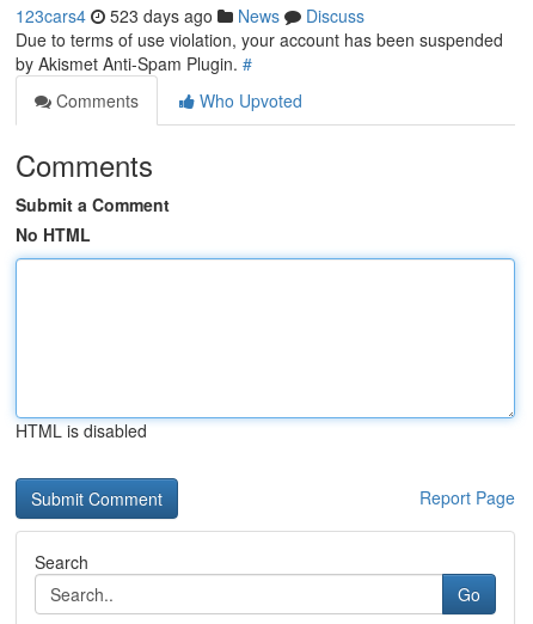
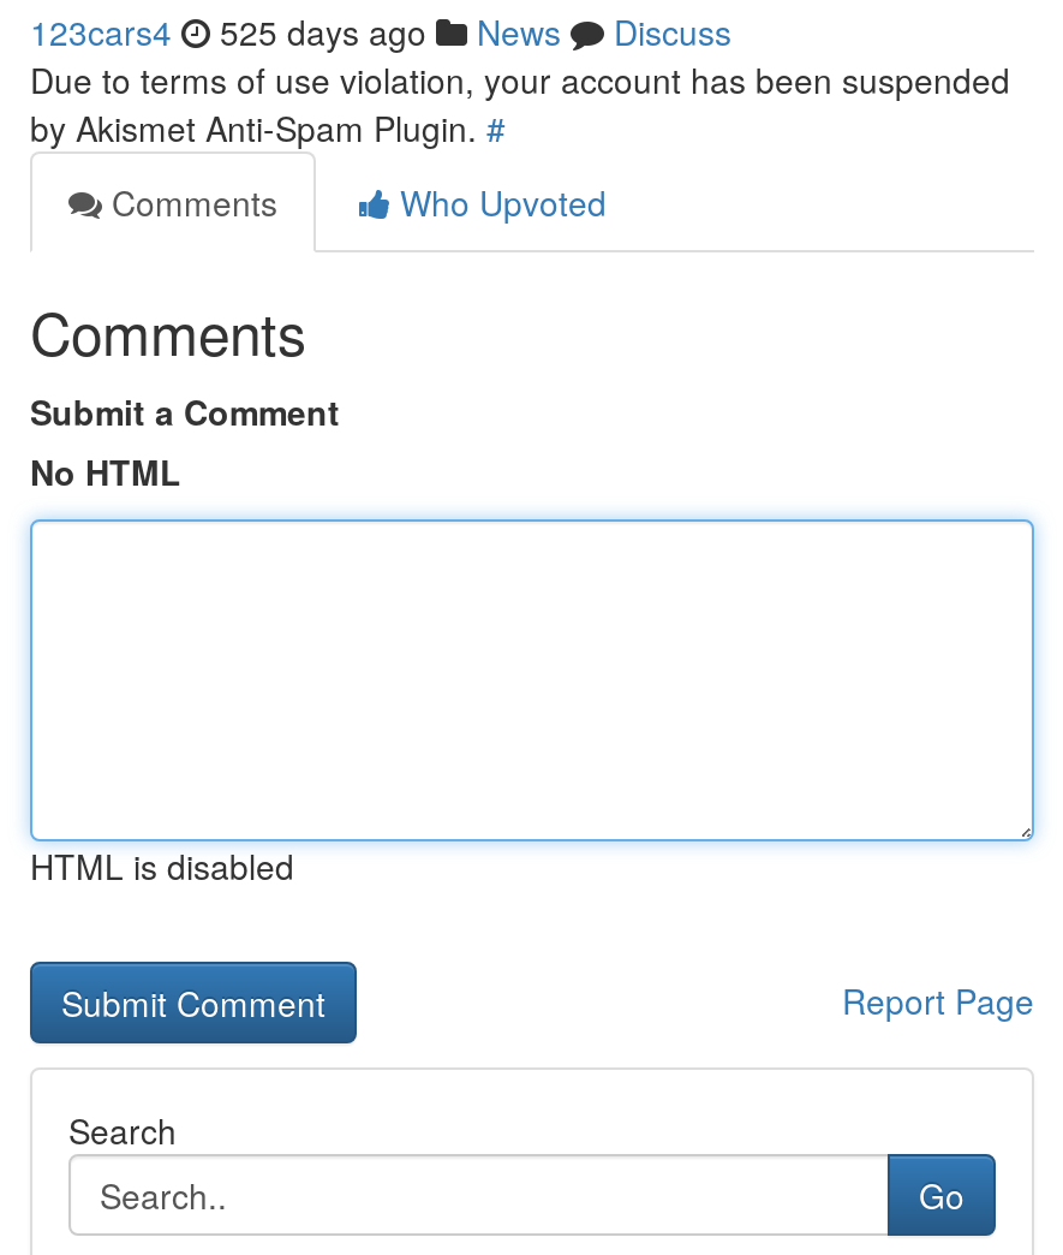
[16,4,364,27] 123cars4 523 days ago News Discuss -> [30,7,731,55] 123cars4 525 days ago News Discuss

